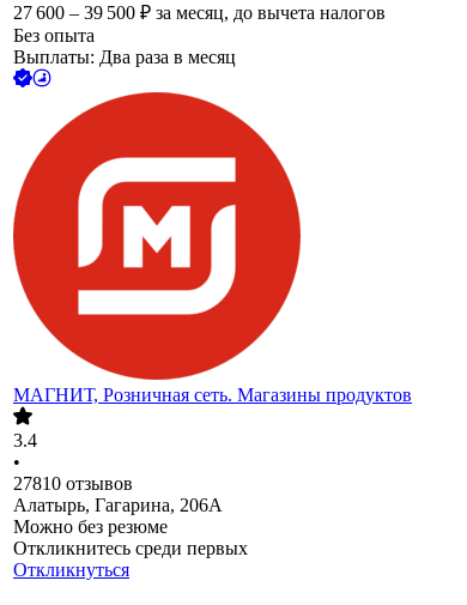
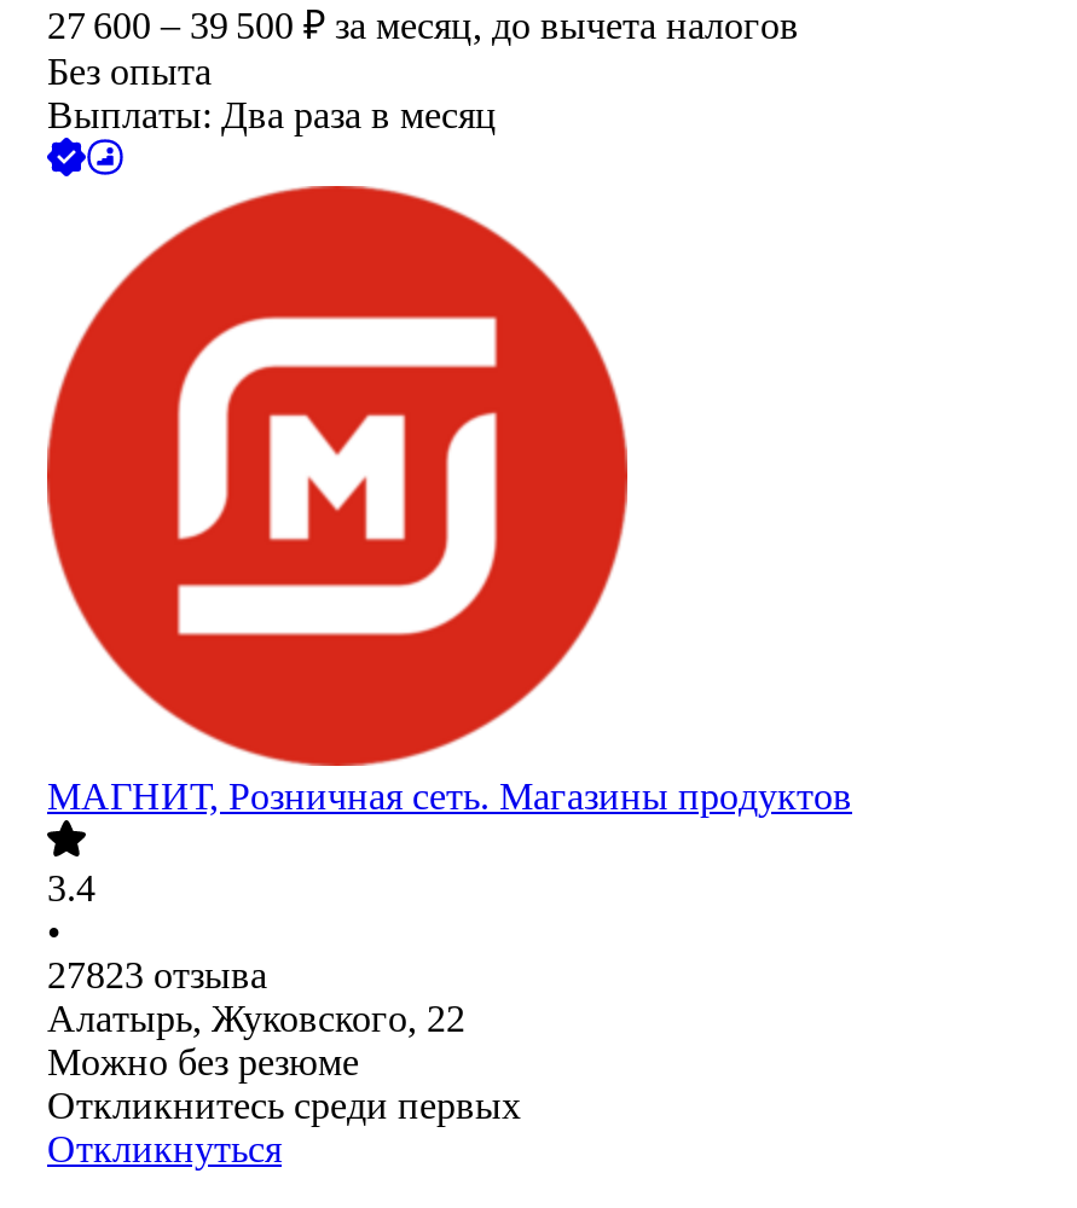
[13,474,223,516] 27810 отзывов | Алатырь, Гагарина, 206А -> [47,955,465,1040] 27823 отзыва | Алатырь, Жуковского, 22

